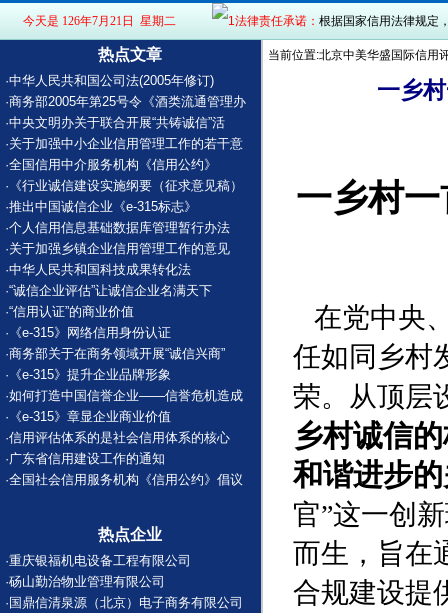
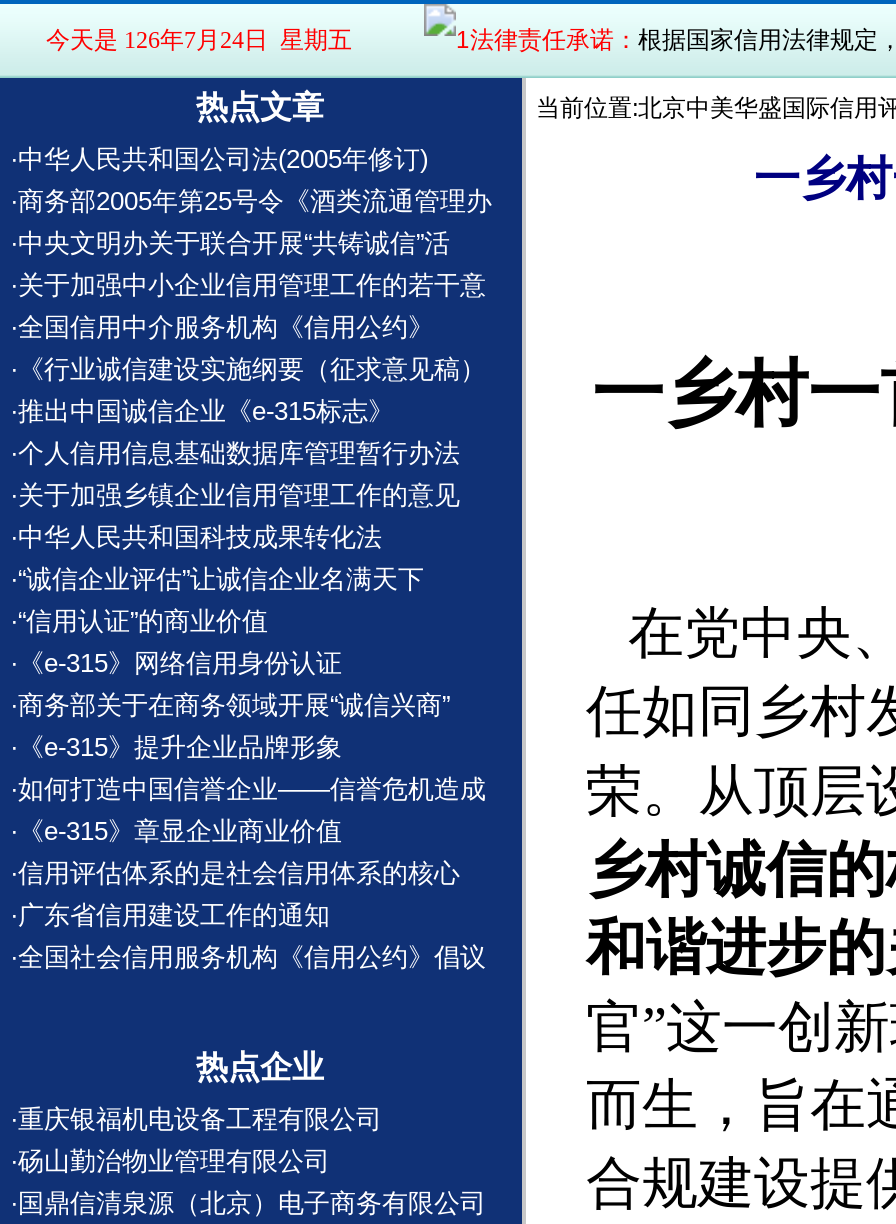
[23,14,179,28] 今天是 126年7月21日 星期二 -> [46,26,358,54] 今天是 126年7月24日 星期五

